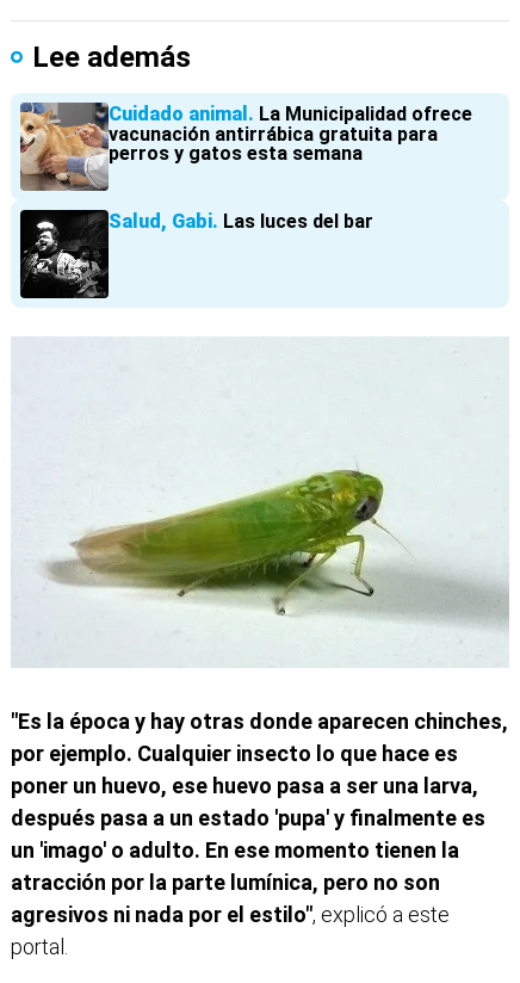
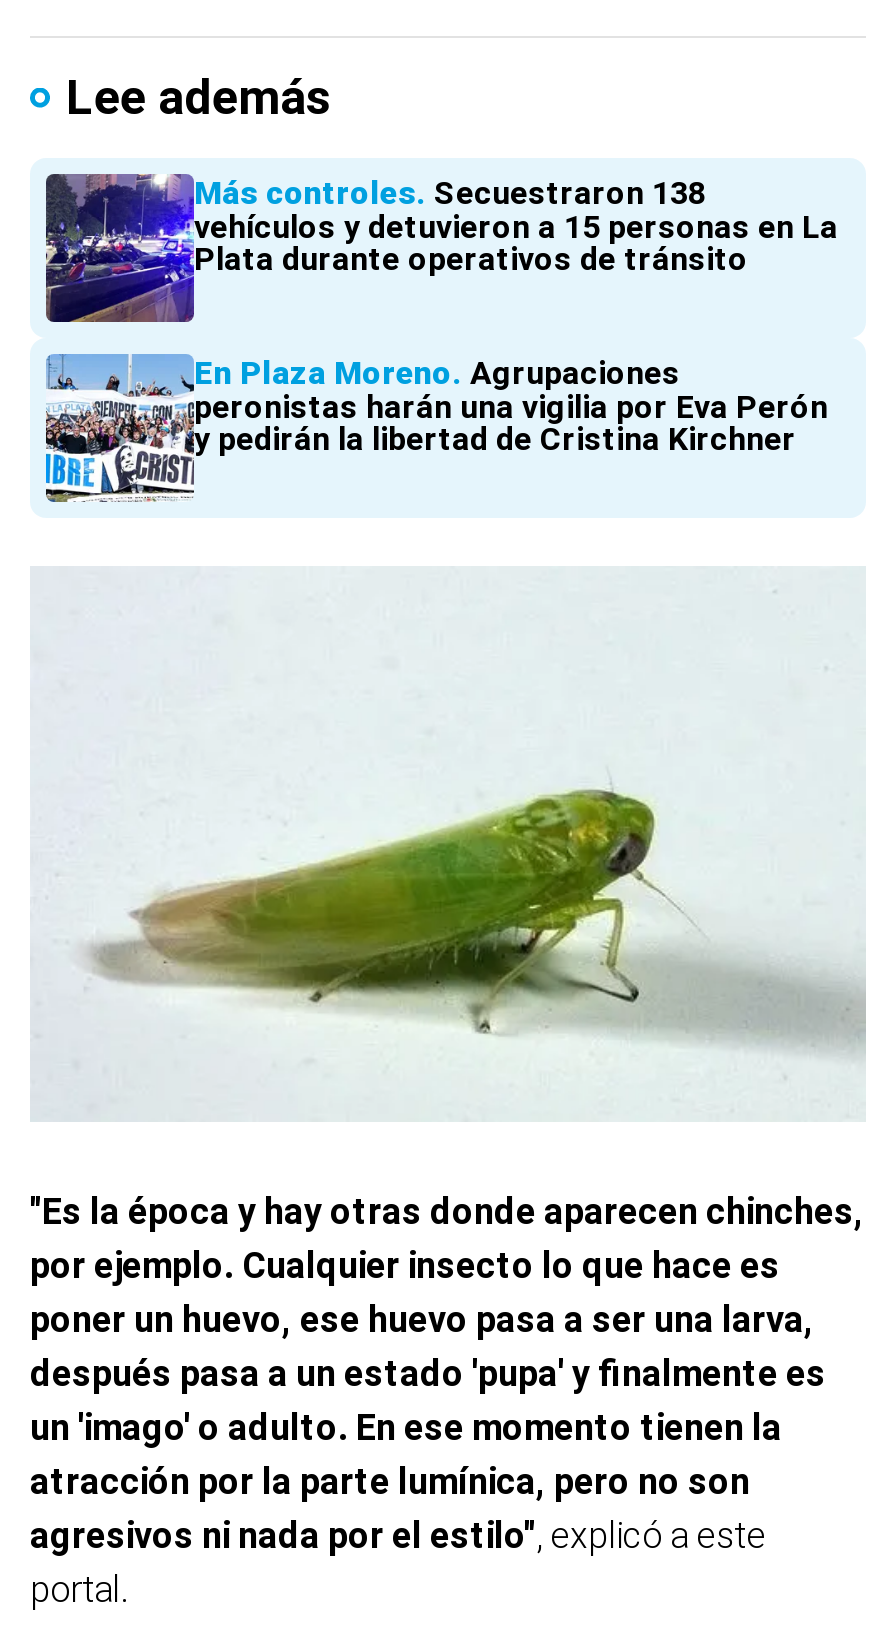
[19,101,472,192] [image] | Cuidado animal La Municipalidad ofrece | vacunación antirrábica gratuita para | perros y gatos esta semana -> [44,174,838,324] [image] | Más controles Secuestraron 138 | vehículos y detuvieron a 15 personas en La | Plata durante operativos de tránsito
[19,209,373,299] [image] | Salud, Gabi Las luces del bar -> [44,354,828,504] [image] | En Plaza Moreno Agrupaciones | peronistas harán una vigilia por Eva Perón | y pedirán la libertad de Cristina Kirchner

